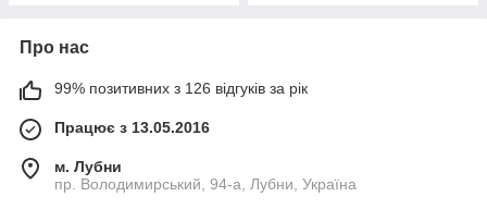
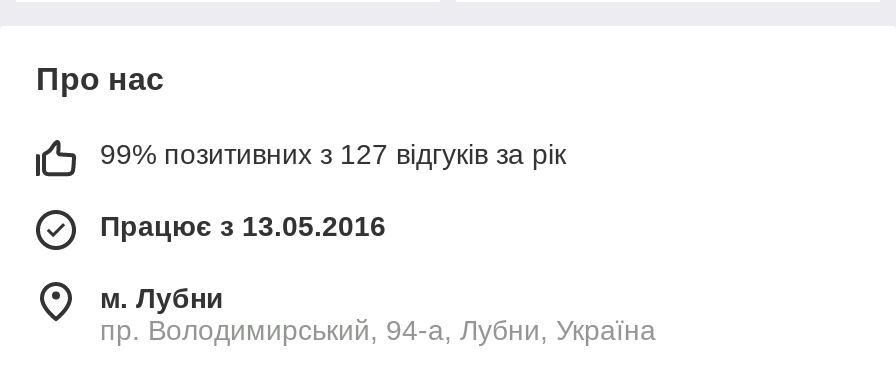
[54,79,308,97] 99% позитивних з 126 відгуків за рік -> [100,138,566,170] 99% позитивних з 127 відгуків за рік

